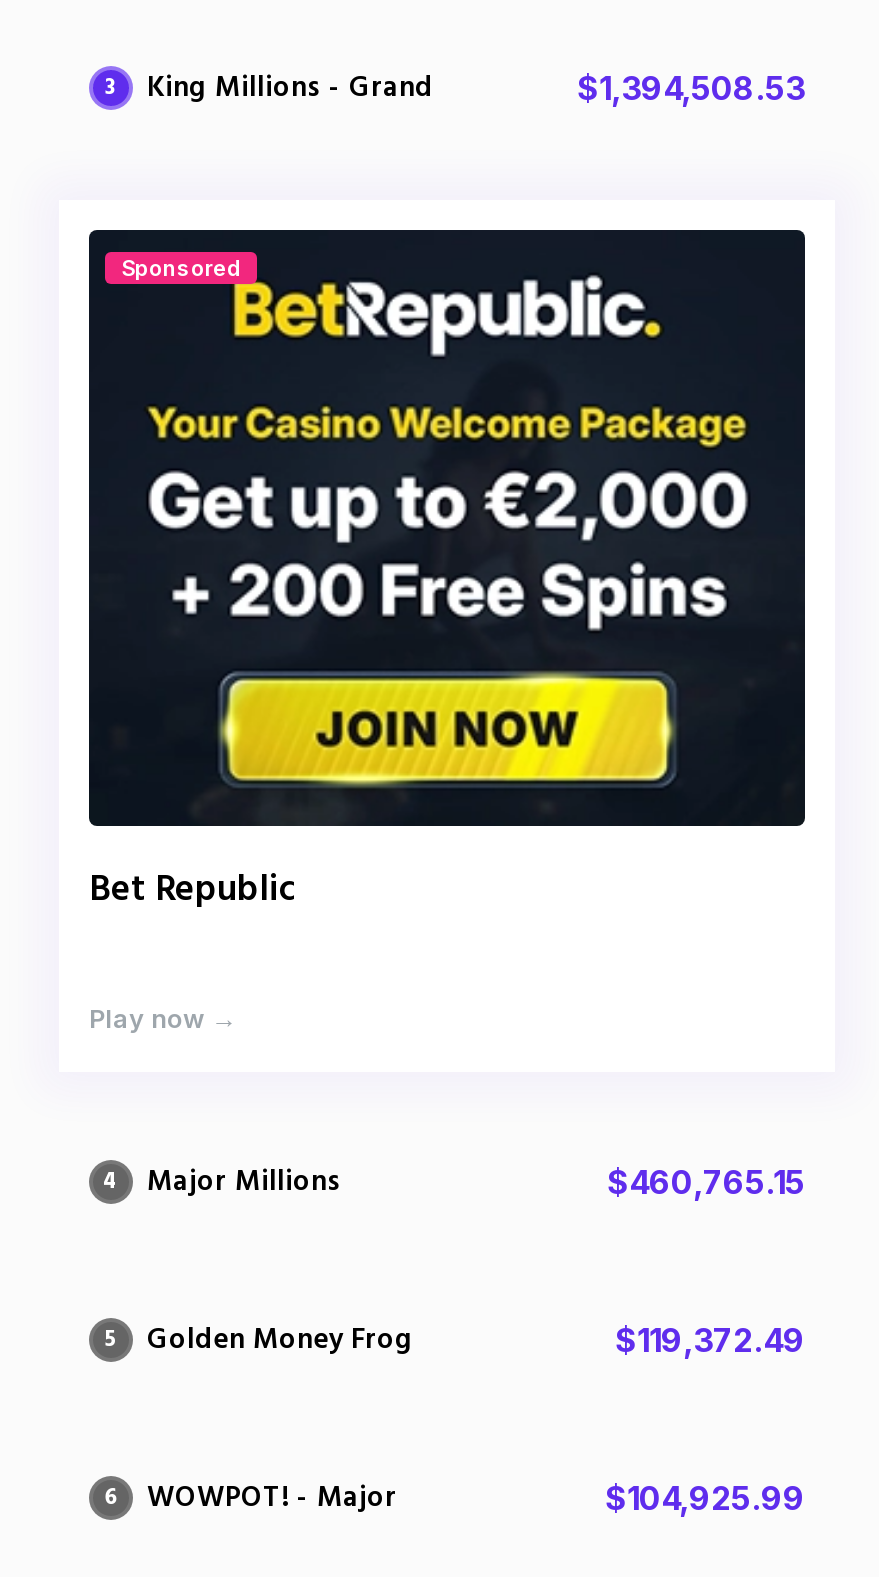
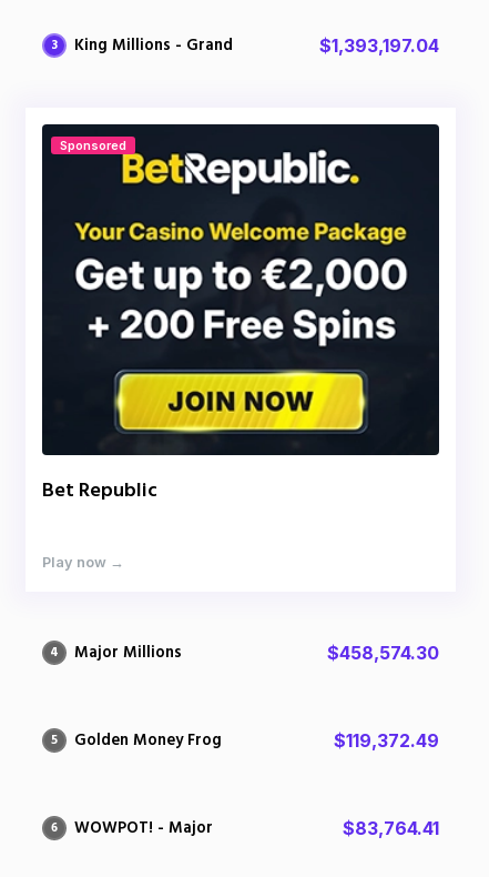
[577,68,805,108] $1,394,508.53 -> [319,34,439,57] $1,393,197.04
[607,1163,805,1203] $460,765.15 -> [327,642,439,664] $458,574.30
[605,1479,805,1519] $104,925.99 -> [343,817,439,840] $83,764.41

